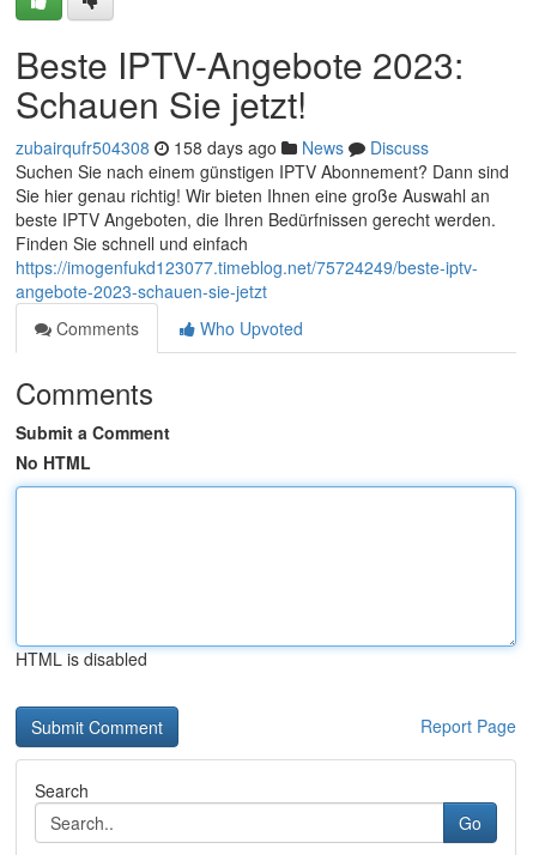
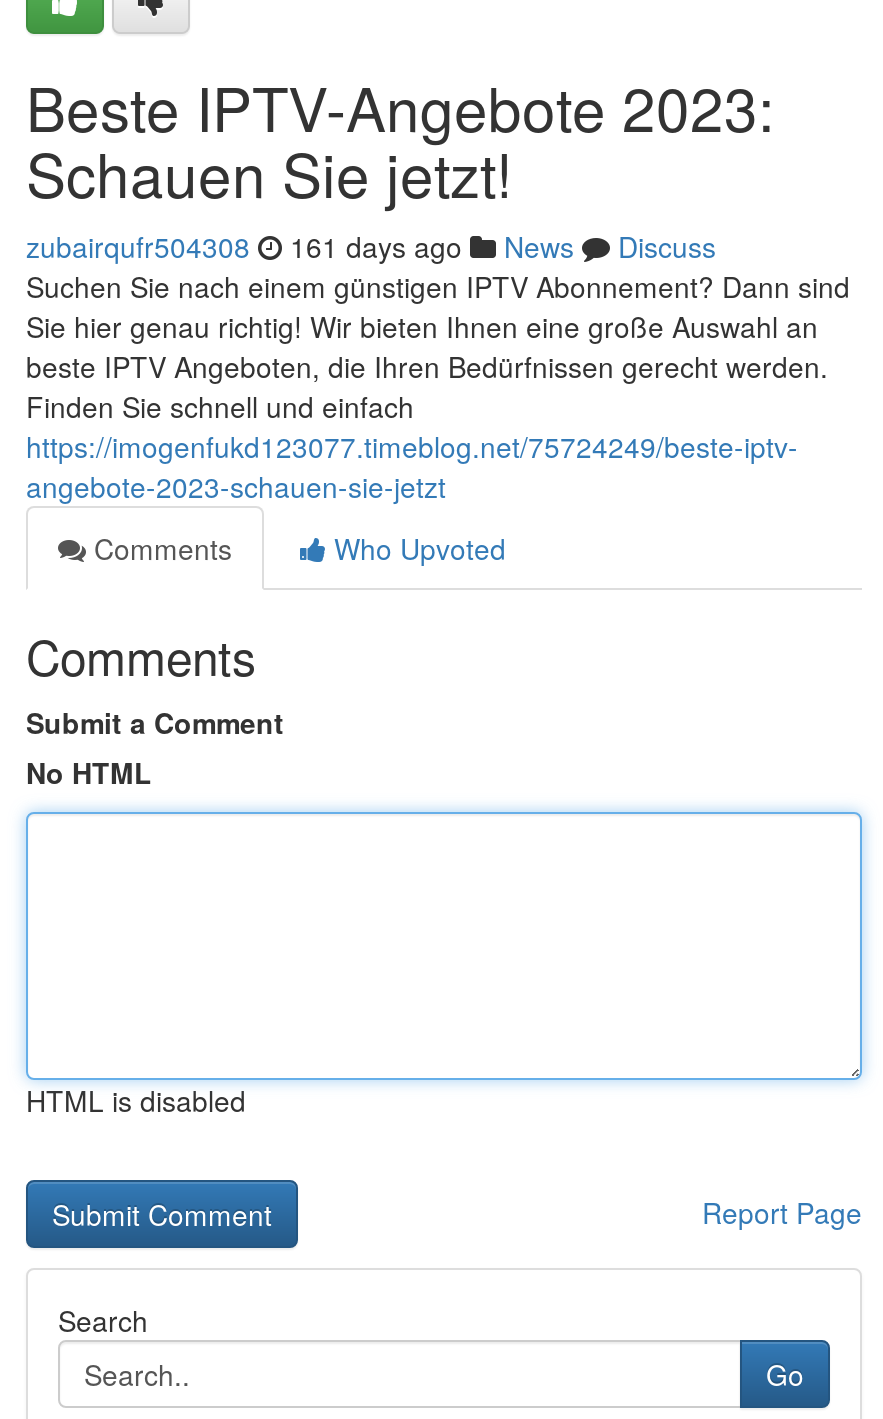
[16,135,429,159] zubairqufr504308 158 days ago News Discuss -> [26,226,716,266] zubairqufr504308 161 days ago News Discuss

